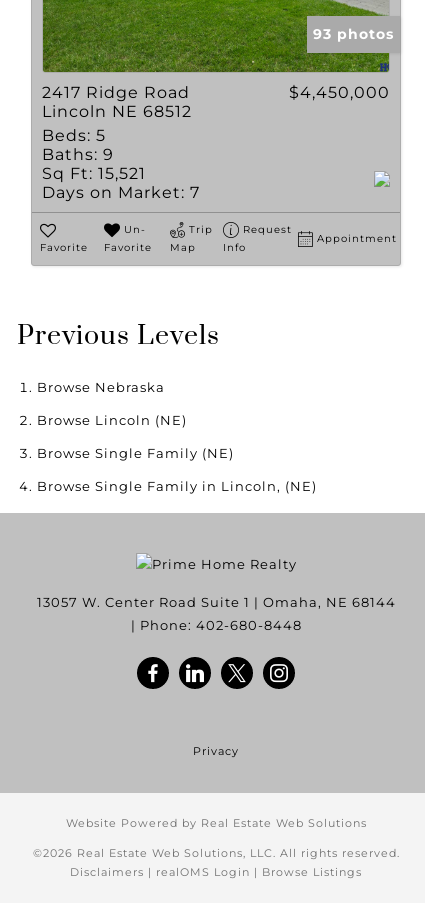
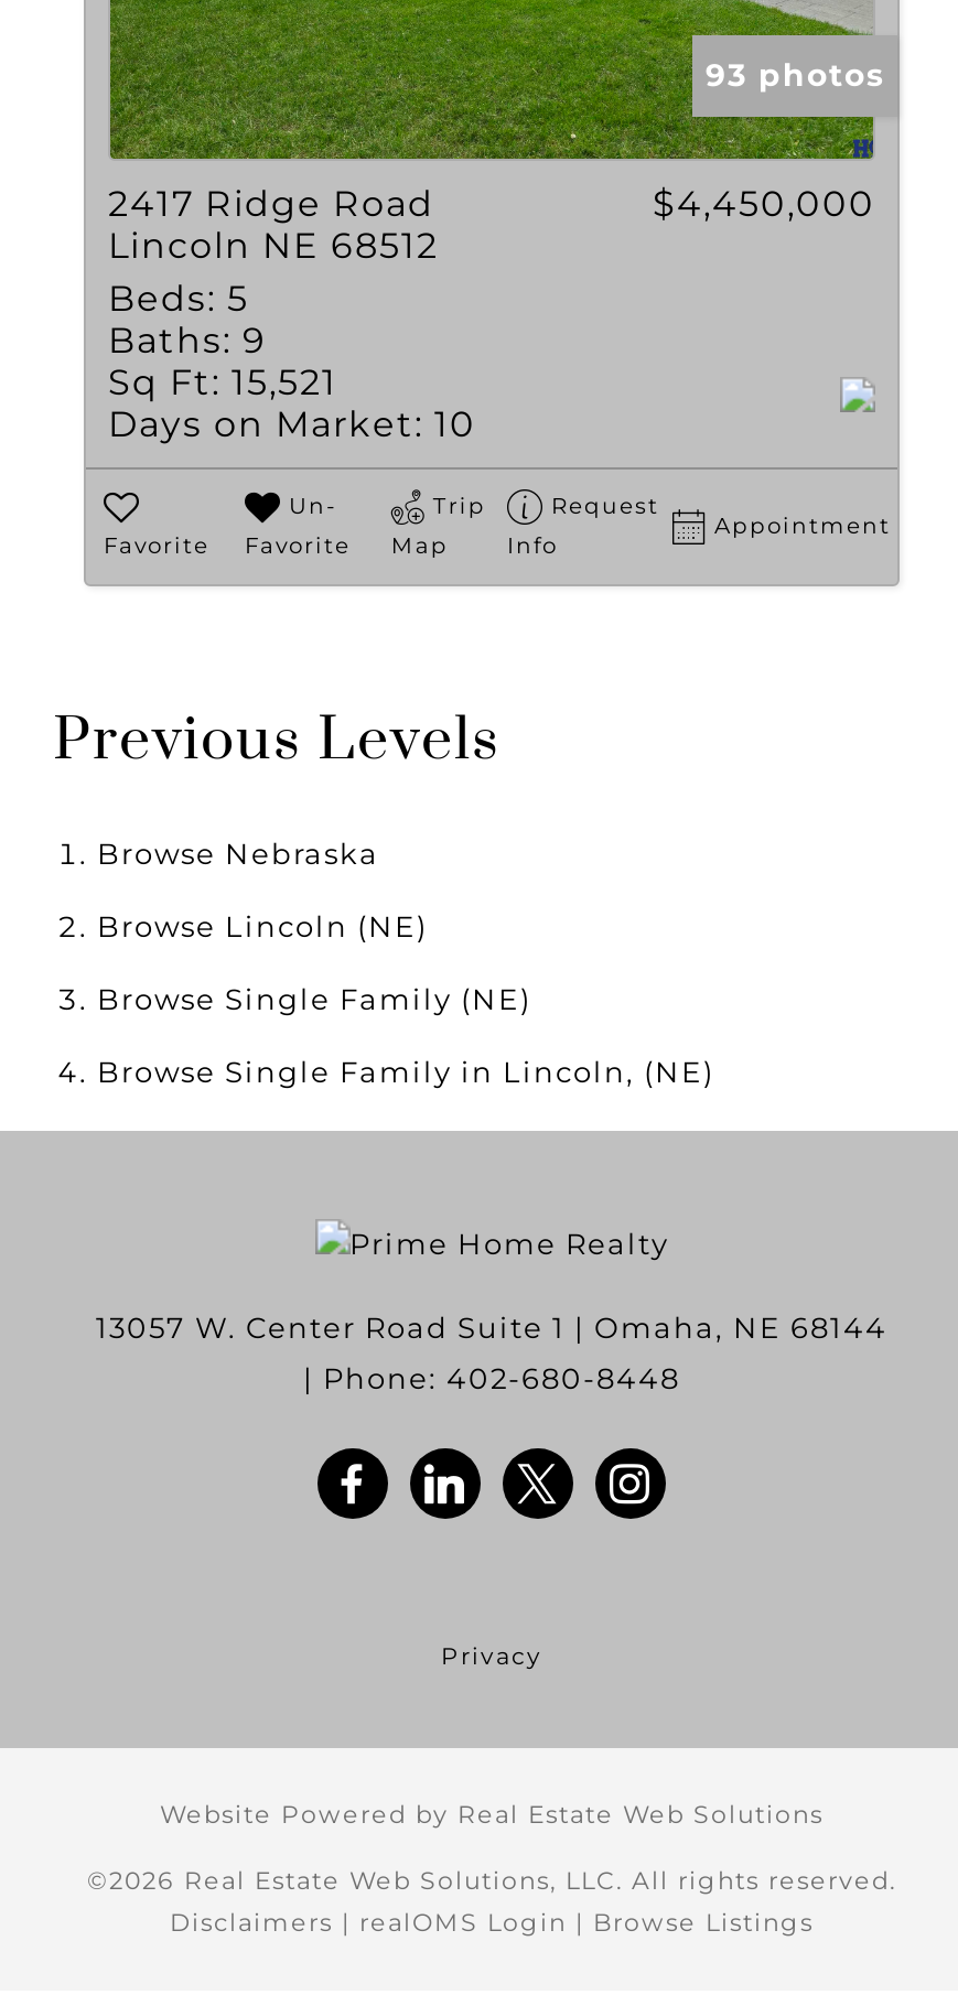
[42,183,200,202] Days on Market: 7 -> [108,403,476,445] Days on Market: 10

